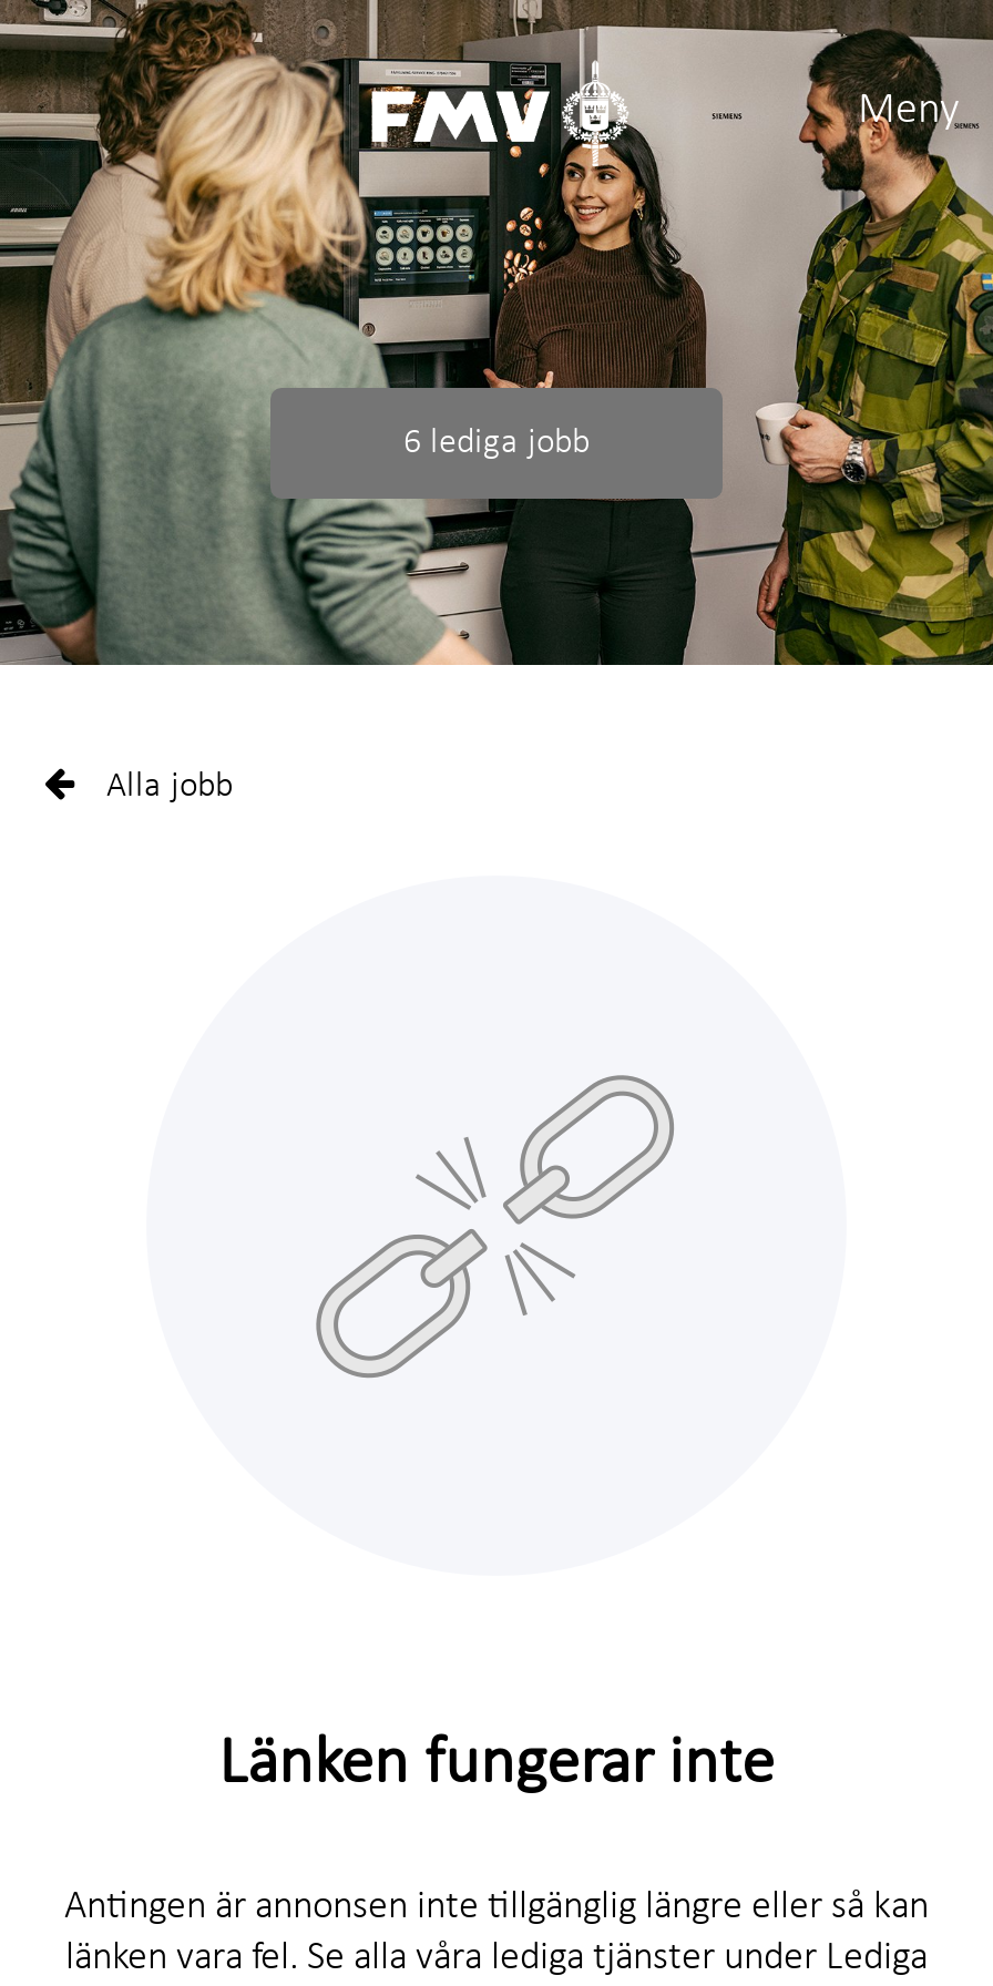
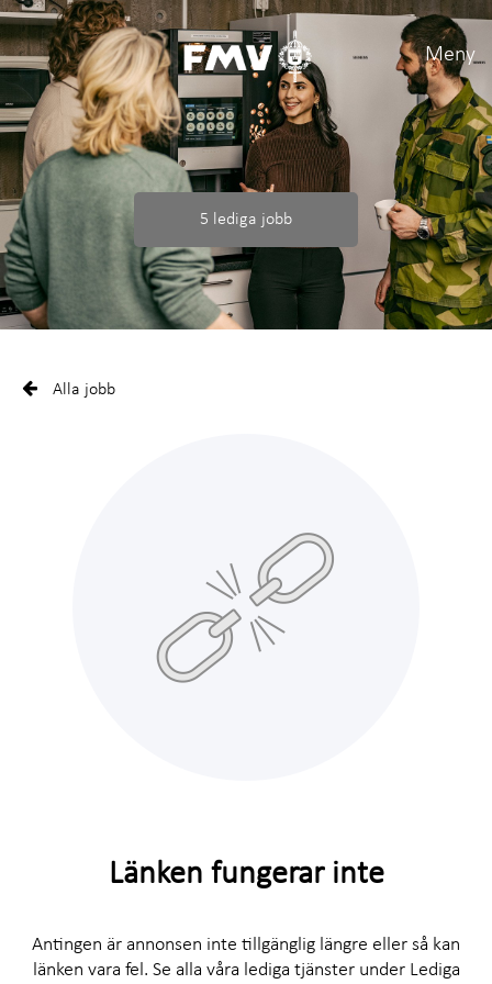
[403,426,590,461] 6 lediga jobb -> [200,211,292,228] 5 lediga jobb

